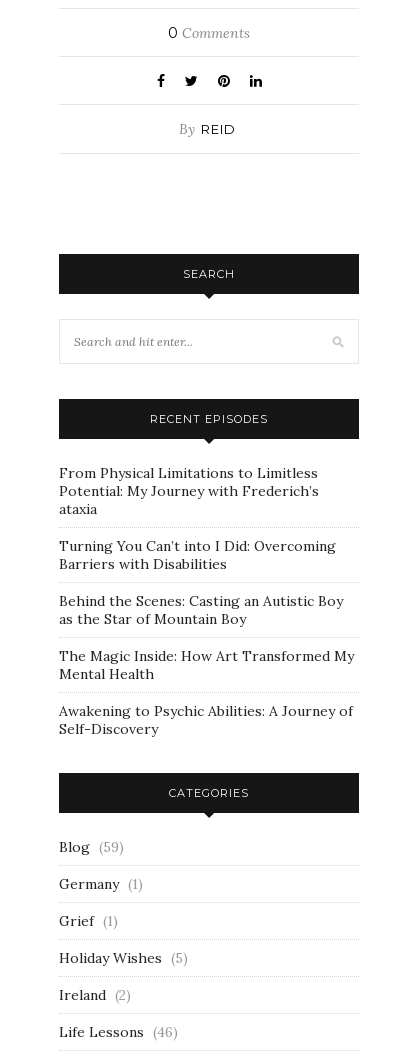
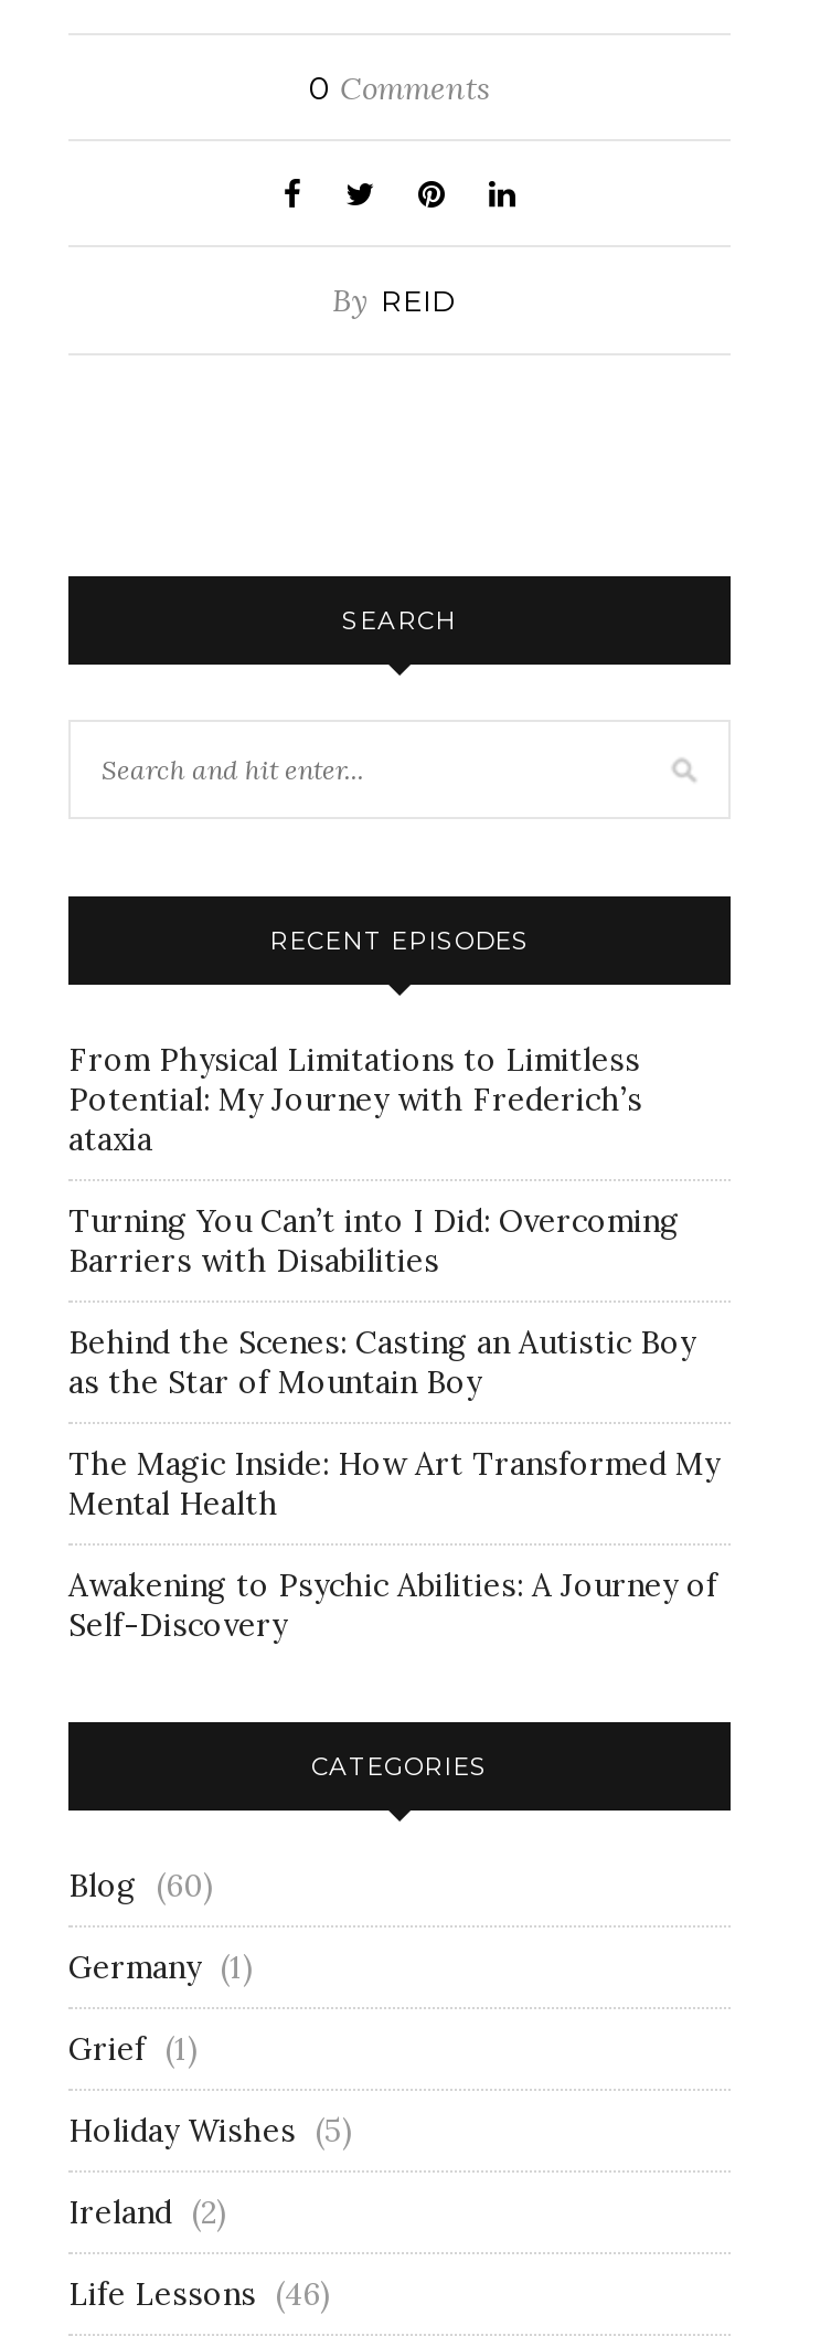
[59,838,124,856] Blog (59) -> [68,1865,214,1905] Blog (60)

